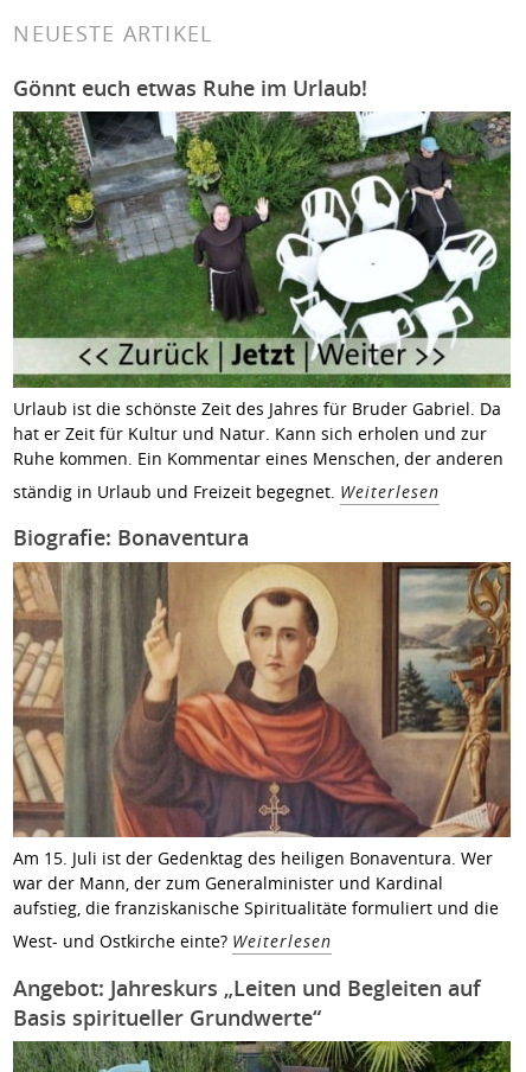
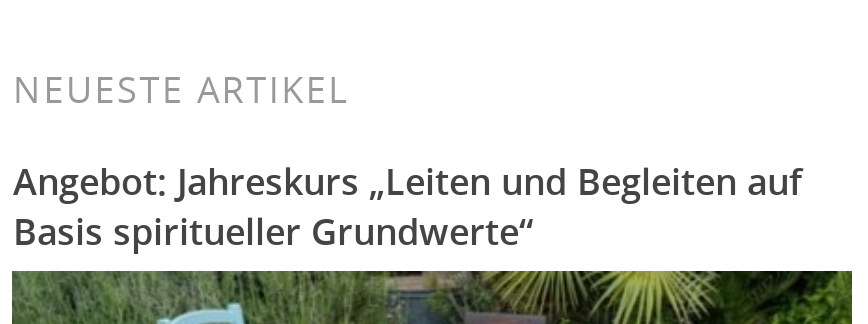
[14,74,368,102] Gönnt euch etwas Ruhe im Urlaub! -> none
[12,110,512,552] [image] | Urlaub ist die schönste Zeit des Jahres für Bruder Gabriel. Da | hat er Zeit für Kultur und Natur. Kann sich erholen und zur | Ruhe kommen. Ein Kommentar eines Menschen, der anderen | ständig in Urlaub und Freizeit begegnet. Weiterlesen | Biografie: Bonaventura -> none
[12,561,512,953] [image] | Am 15. Juli ist der Gedenktag des heiligen Bonaventura. Wer | war der Mann, der zum Generalminister und Kardinal | aufstieg, die franziskanische Spiritualitäte formuliert und die | West- und Ostkirche einte? Weiterlesen -> none

